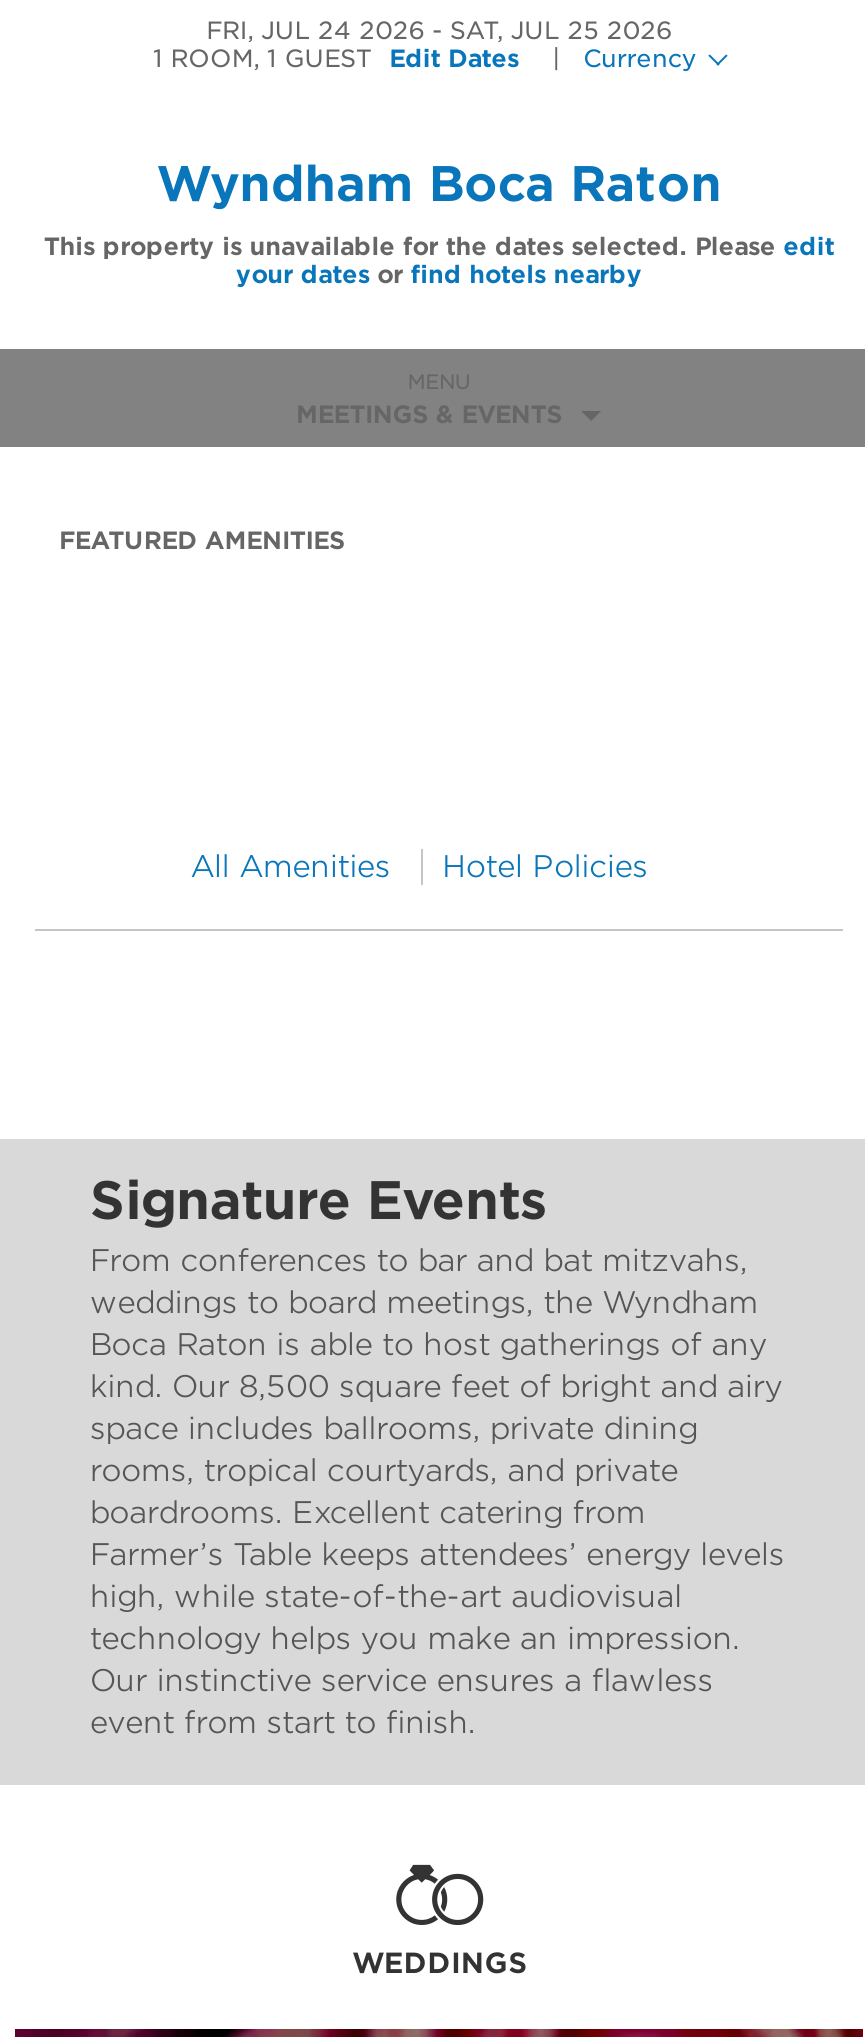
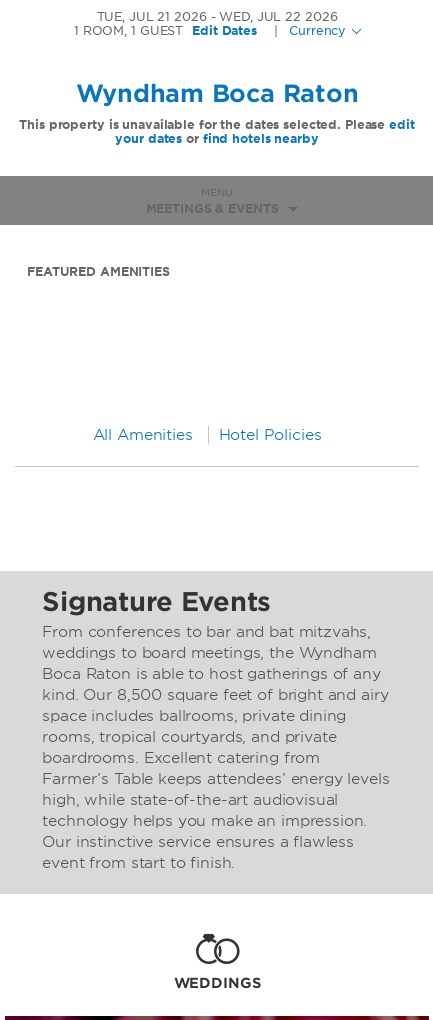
[206,15,424,45] FRI, JUL 24 2026 -> [97,9,207,24] TUE, JUL 21 2026
[450,15,672,45] SAT, JUL 25 2026 -> [219,9,337,24] WED, JUL 22 2026

